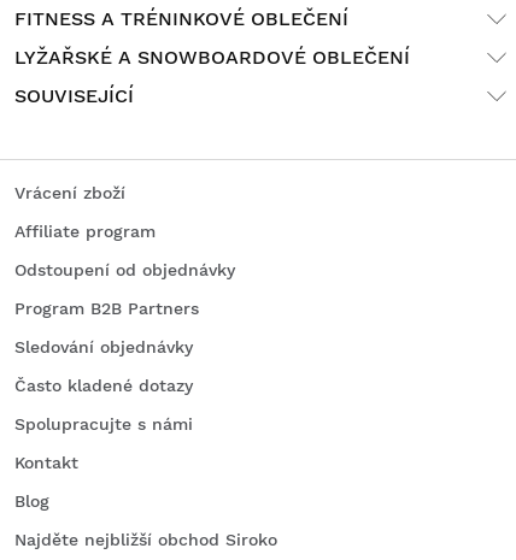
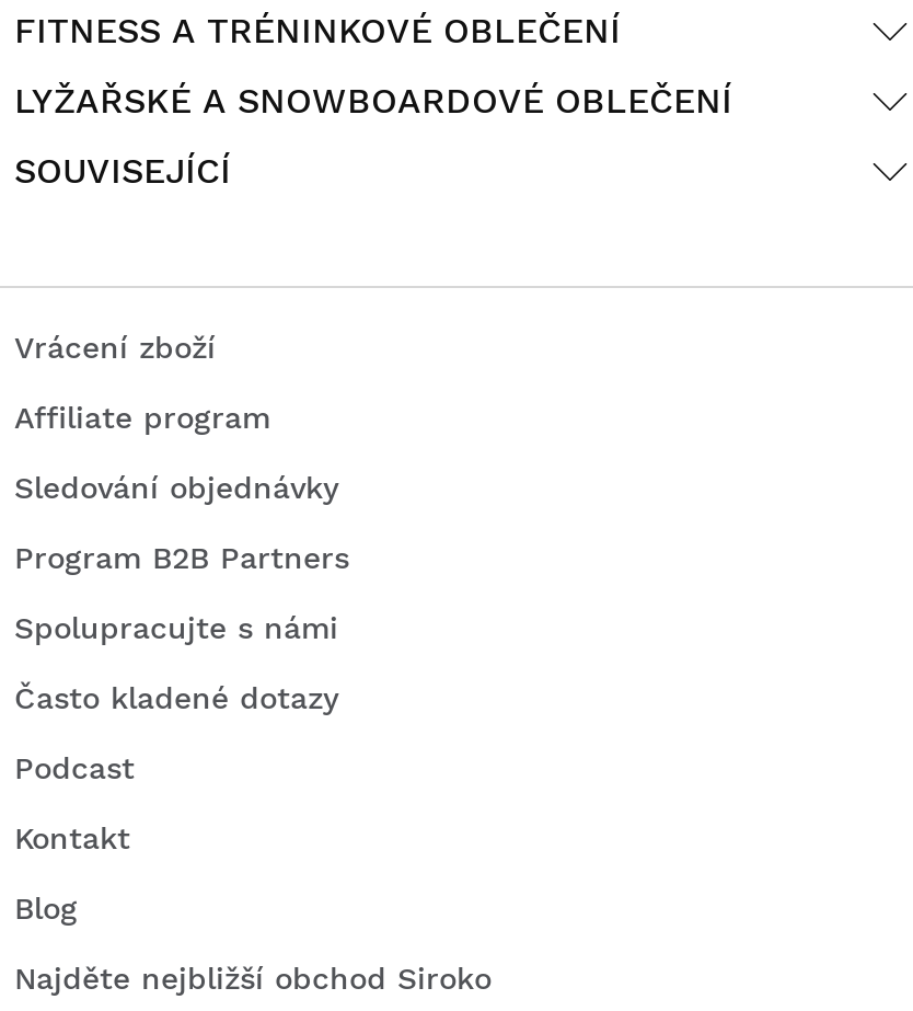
[14,260,235,279] Odstoupení od objednávky -> none
moved [14,337,193,356] -> [14,469,338,505]: Sledování objednávky
none -> [14,750,135,785] Podcast
moved [14,414,193,433] -> [14,610,338,645]: Spolupracujte s námi

